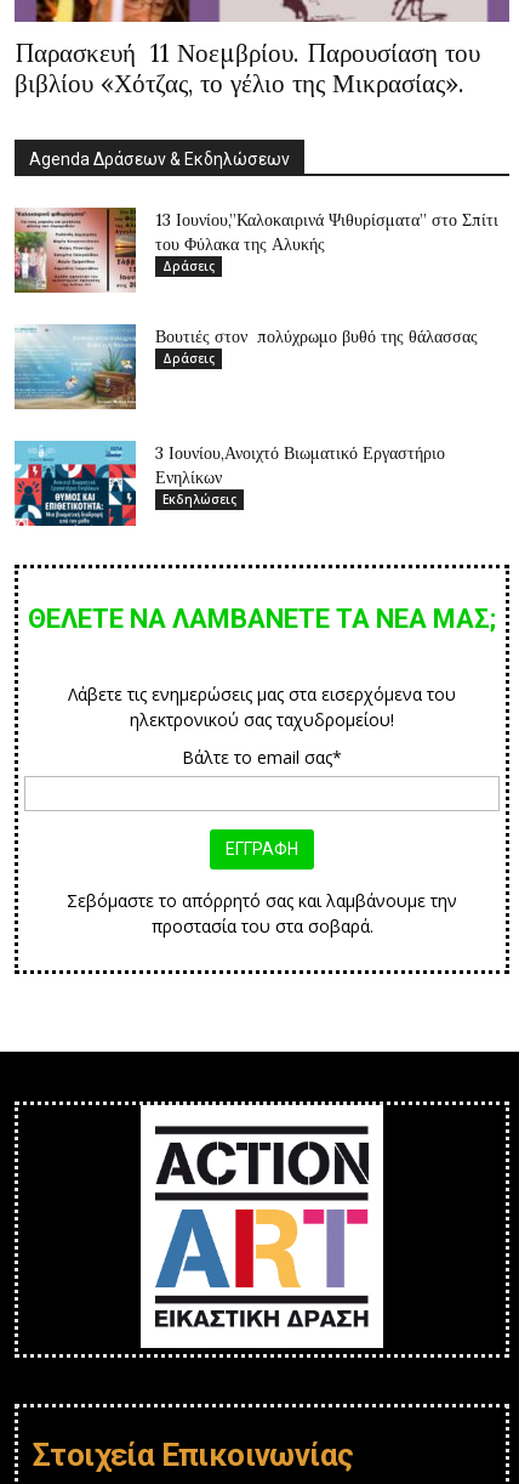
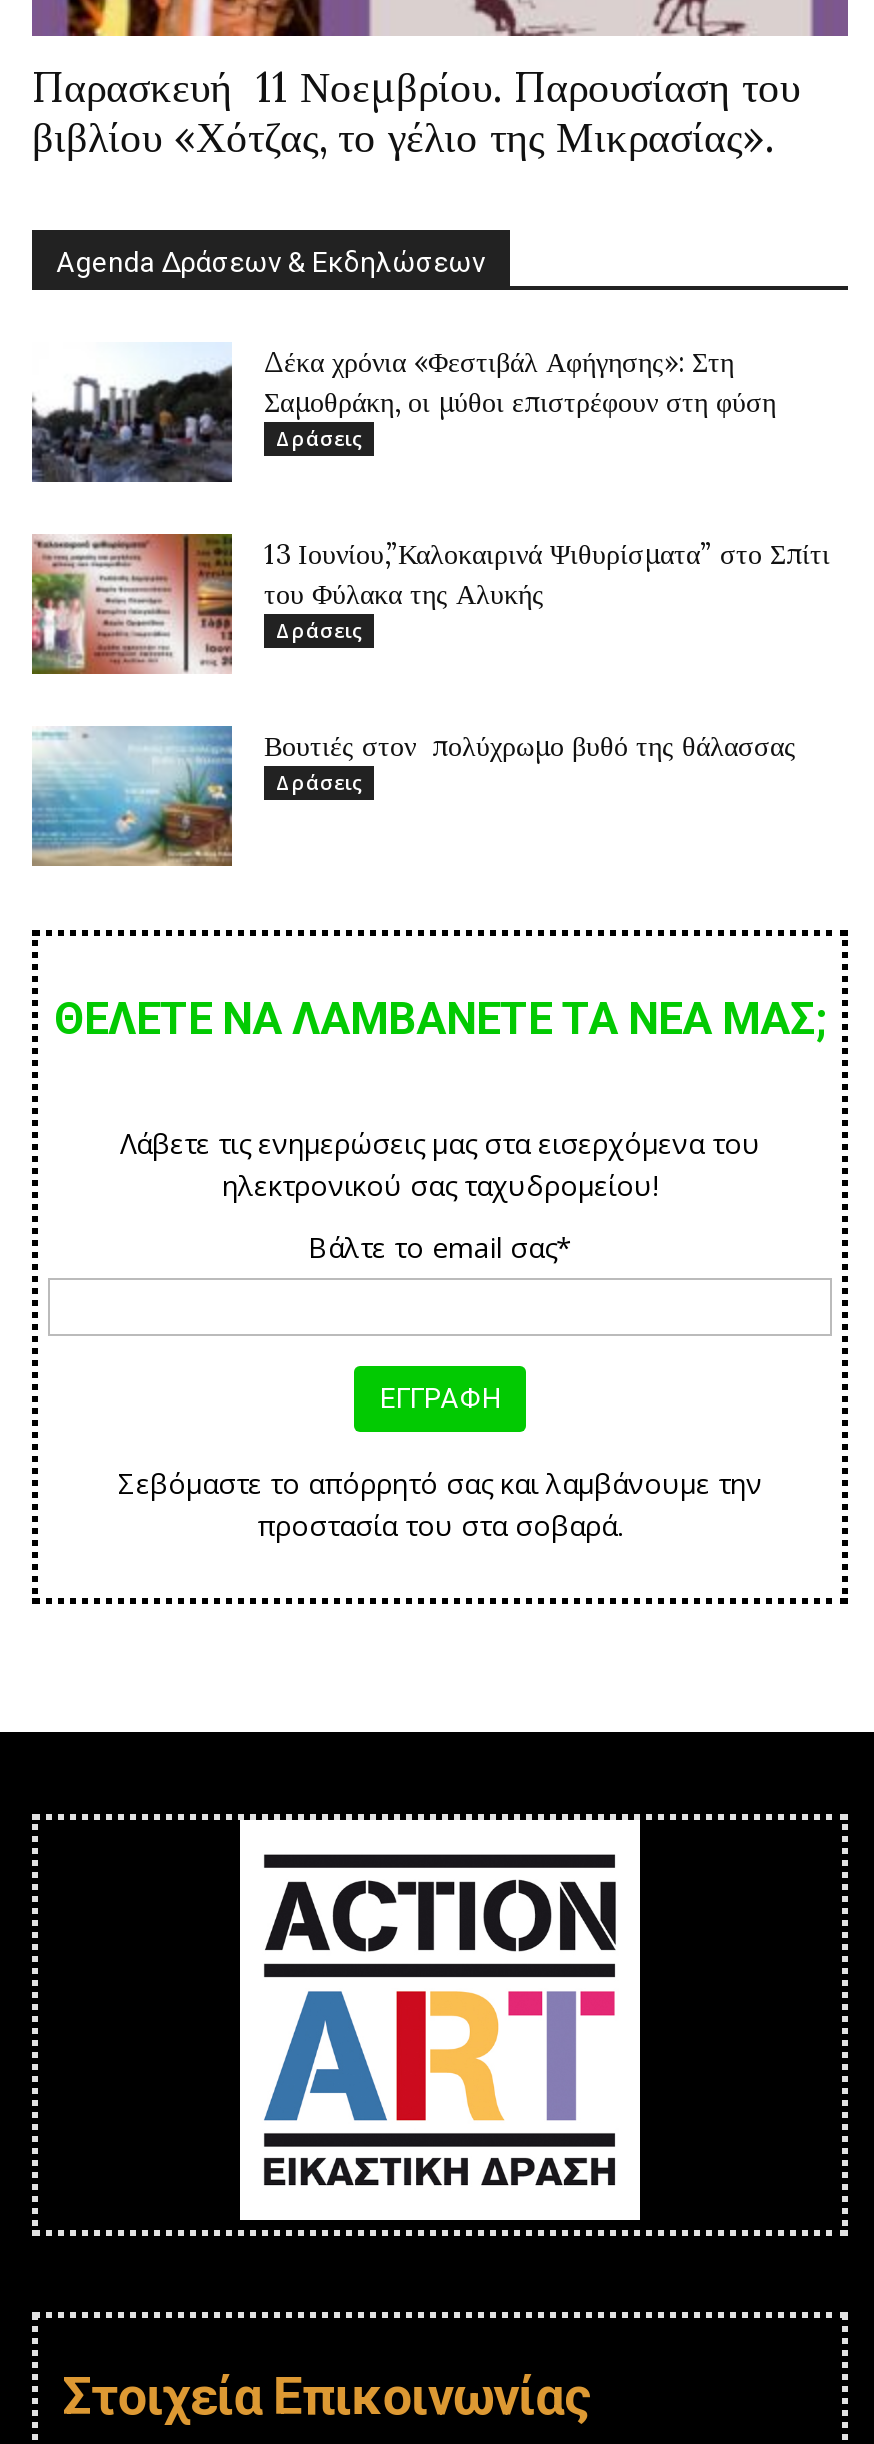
none -> [32,344,776,482] [image] | Δέκα χρόνια «Φεστιβάλ Αφήγησης»: Στη | Σαμοθράκη, οι μύθοι επιστρέφουν στη φύση | Δράσεις
moved [12,206,498,367] -> [28,532,830,797]: [image] | 13 Ιουνίου,”Καλοκαιρινά Ψιθυρίσματα” στο Σπίτι | του Φύλακα της Αλυκής | Δράσεις | Βουτιές στον πολύχρωμο βυθό της θάλασσας | Δράσεις
[13,440,445,527] [image] | 3 Ιουνίου,Ανοιχτό Βιωματικό Εργαστήριο | Ενηλίκων | Εκδηλώσεις -> none

